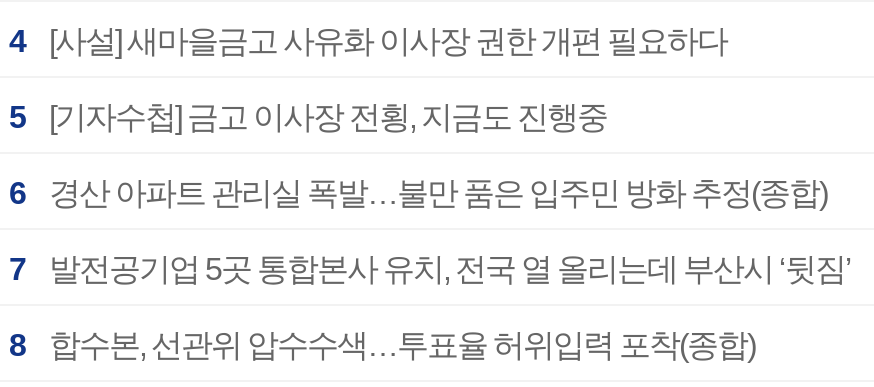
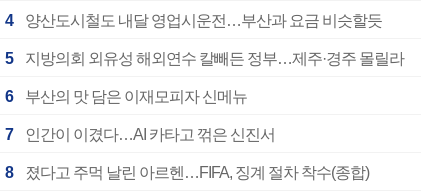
[49,24,727,58] [사설] 새마을금고 사유화 이사장 권한 개편 필요하다 -> [25,12,382,29] 양산도시철도 내달 영업시운전…부산과 요금 비슷할듯
[49,100,607,134] [기자수첩] 금고 이사장 전횡, 지금도 진행중 -> [25,50,404,67] 지방의회 외유성 해외연수 칼빼든 정부…제주·경주 몰릴라
[49,176,827,210] 경산 아파트 관리실 폭발…불만 품은 입주민 방화 추정(종합) -> [25,88,247,105] 부산의 맛 담은 이재모피자 신메뉴
[49,252,851,286] 발전공기업 5곳 통합본사 유치, 전국 열 올리는데 부산시 ‘뒷짐’ -> [25,126,275,143] 인간이 이겼다…AI 카타고 꺾은 신진서
[49,328,755,362] 합수본, 선관위 압수수색…투표율 허위입력 포착(종합) -> [25,164,369,181] 졌다고 주먹 날린 아르헨…FIFA, 징계 절차 착수(종합)

